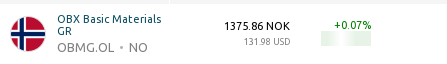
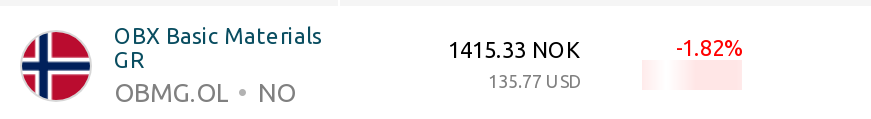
[224,20,290,32] 1375.86 NOK -> [448,38,580,62] 1415.33 NOK
[334,19,362,31] +0.07 -> [676,36,724,60] -1.82
[244,37,290,47] 131.98 USD -> [488,72,580,92] 135.77 USD

